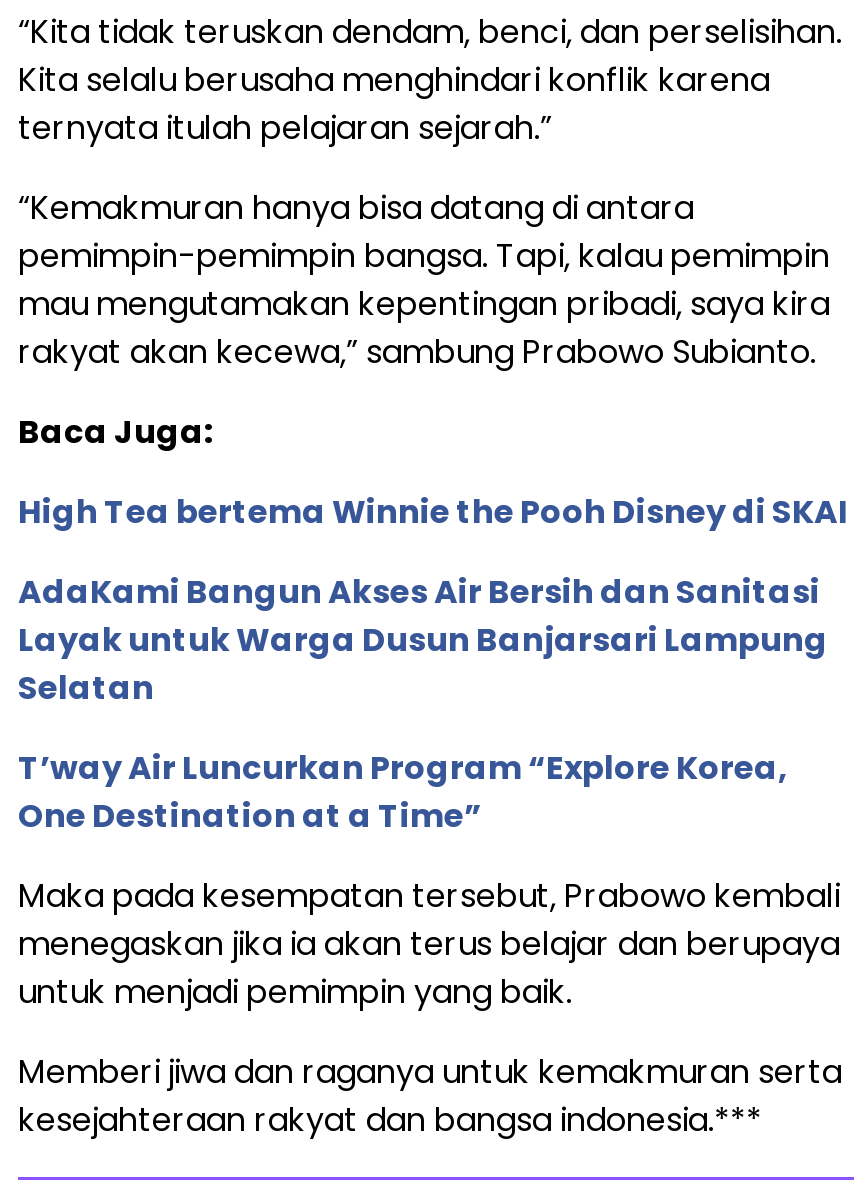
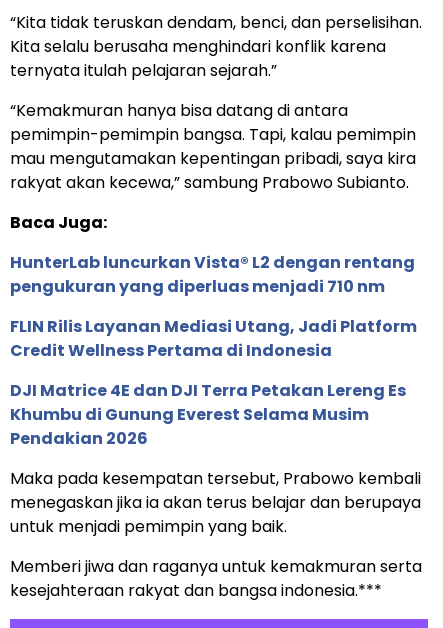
[18,489,848,535] High Tea bertema Winnie the Pooh Disney di SKAI -> [10,251,415,298] HunterLab luncurkan Vista® L2 dengan rentang | pengukuran yang diperluas menjadi 710 nm
[18,569,828,711] AdaKami Bangun Akses Air Bersih dan Sanitasi | Layak untuk Warga Dusun Banjarsari Lampung | Selatan -> [10,315,417,362] FLIN Rilis Layanan Mediasi Utang, Jadi Platform | Credit Wellness Pertama di Indonesia
[18,745,788,839] T’way Air Luncurkan Program “Explore Korea, | One Destination at a Time” -> [10,379,406,450] DJI Matrice 4E dan DJI Terra Petakan Lereng Es | Khumbu di Gunung Everest Selama Musim | Pendakian 2026

